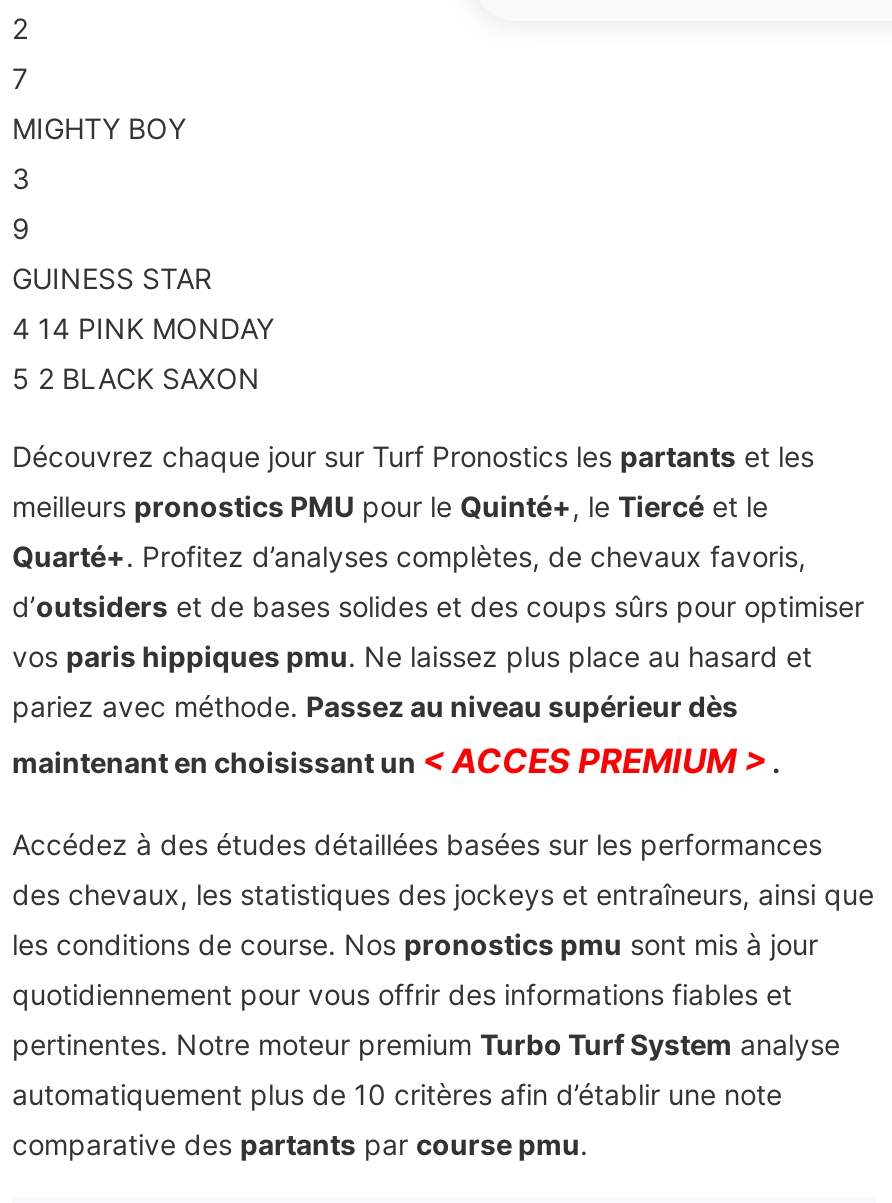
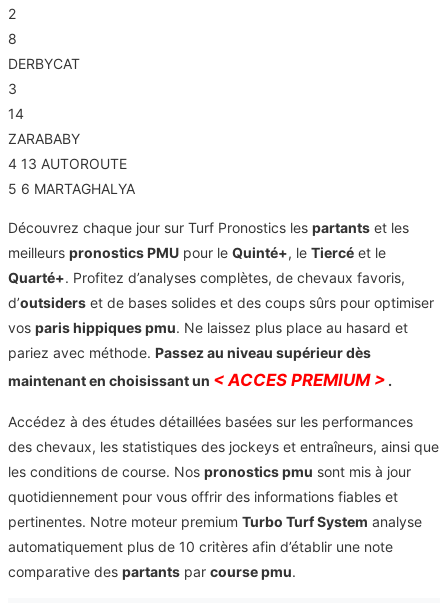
[12,61,28,95] 7 -> [8,30,17,47] 8
[12,111,186,145] MIGHTY BOY -> [8,55,80,72] DERBYCAT
[12,211,30,245] 9 -> [8,105,24,122] 14
[12,261,212,295] GUINESS STAR -> [8,130,80,147] ZARABABY
[12,311,274,345] 4 14 PINK MONDAY -> [8,155,127,172] 4 13 AUTOROUTE
[12,361,260,395] 5 2 BLACK SAXON -> [8,180,135,197] 5 6 MARTAGHALYA

